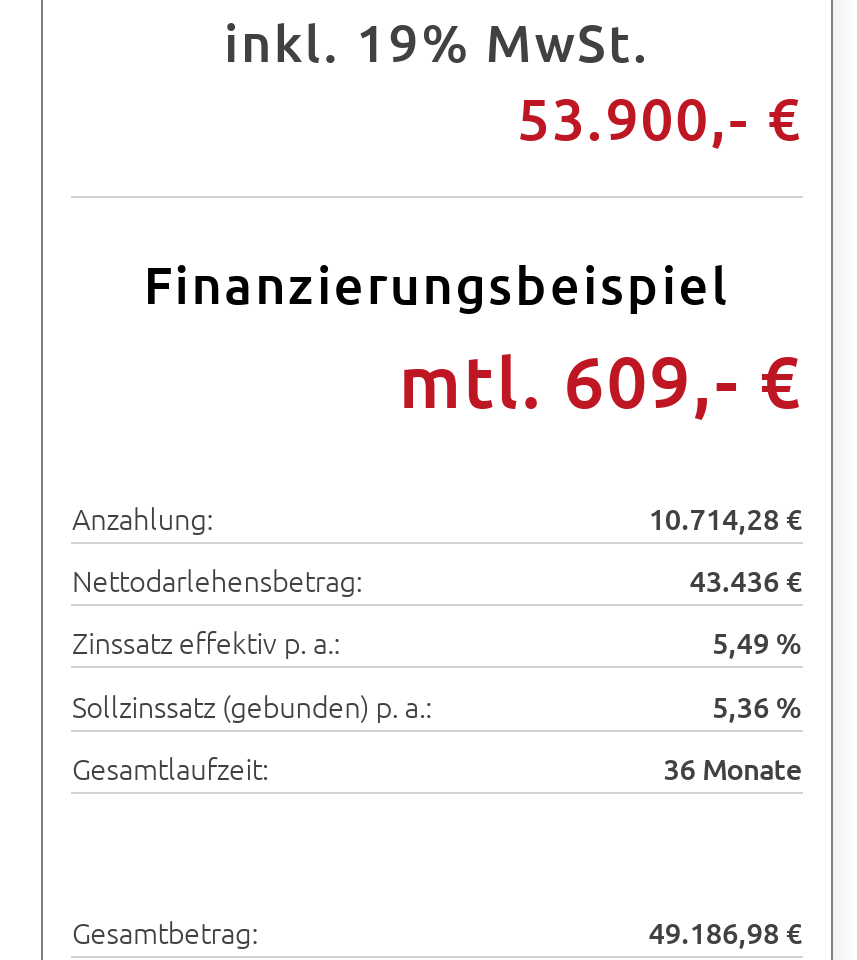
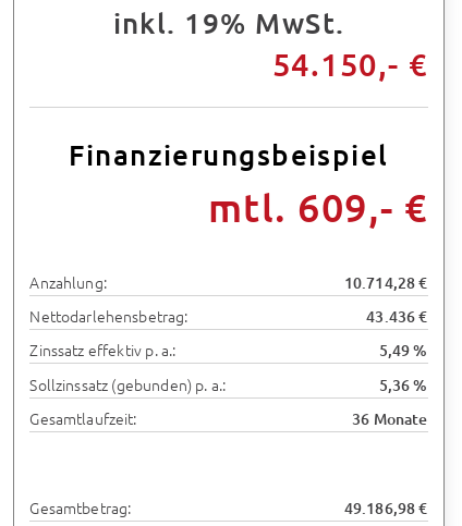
[517,79,802,153] 53.900,- € -> [272,43,428,84] 54.150,- €

